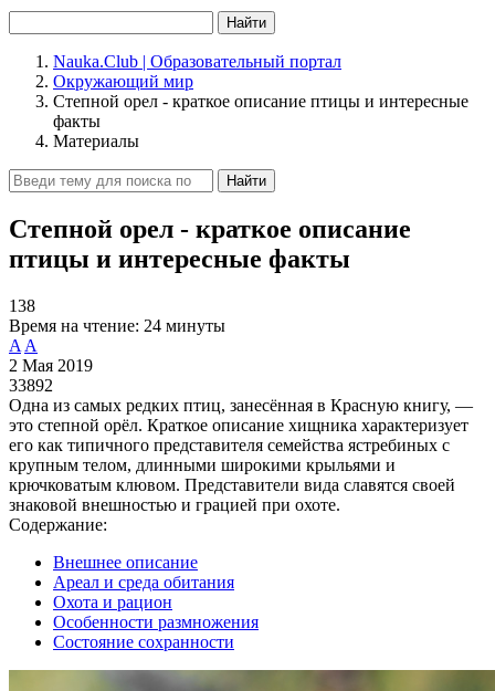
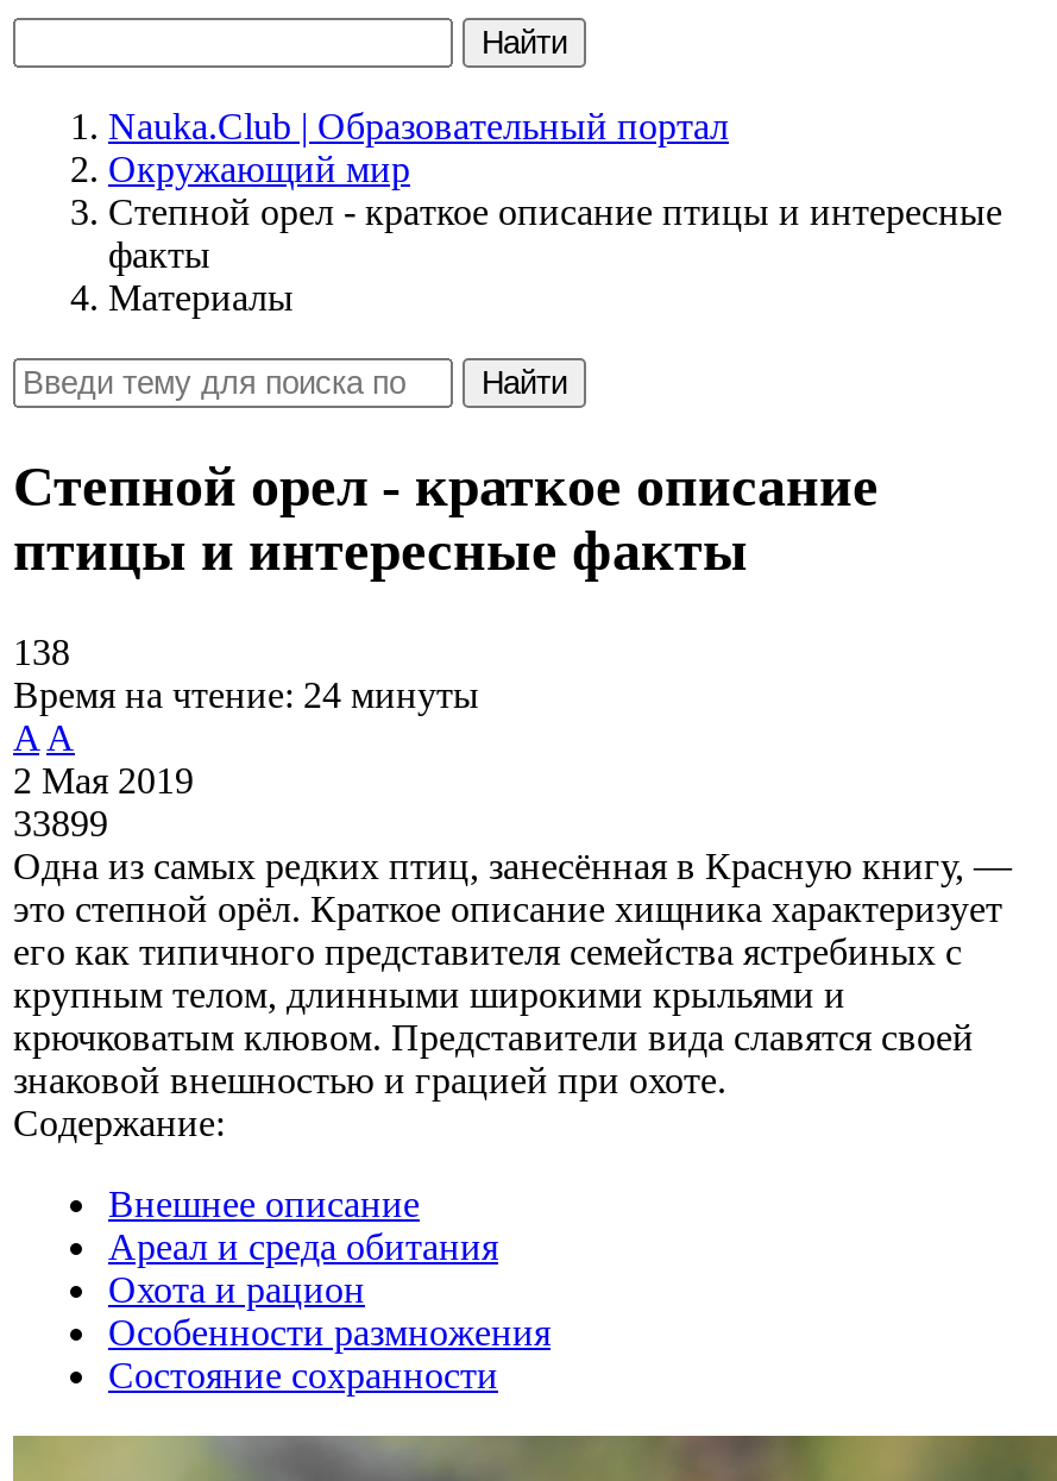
[9,376,53,394] 33892 -> [13,802,108,843] 33899

